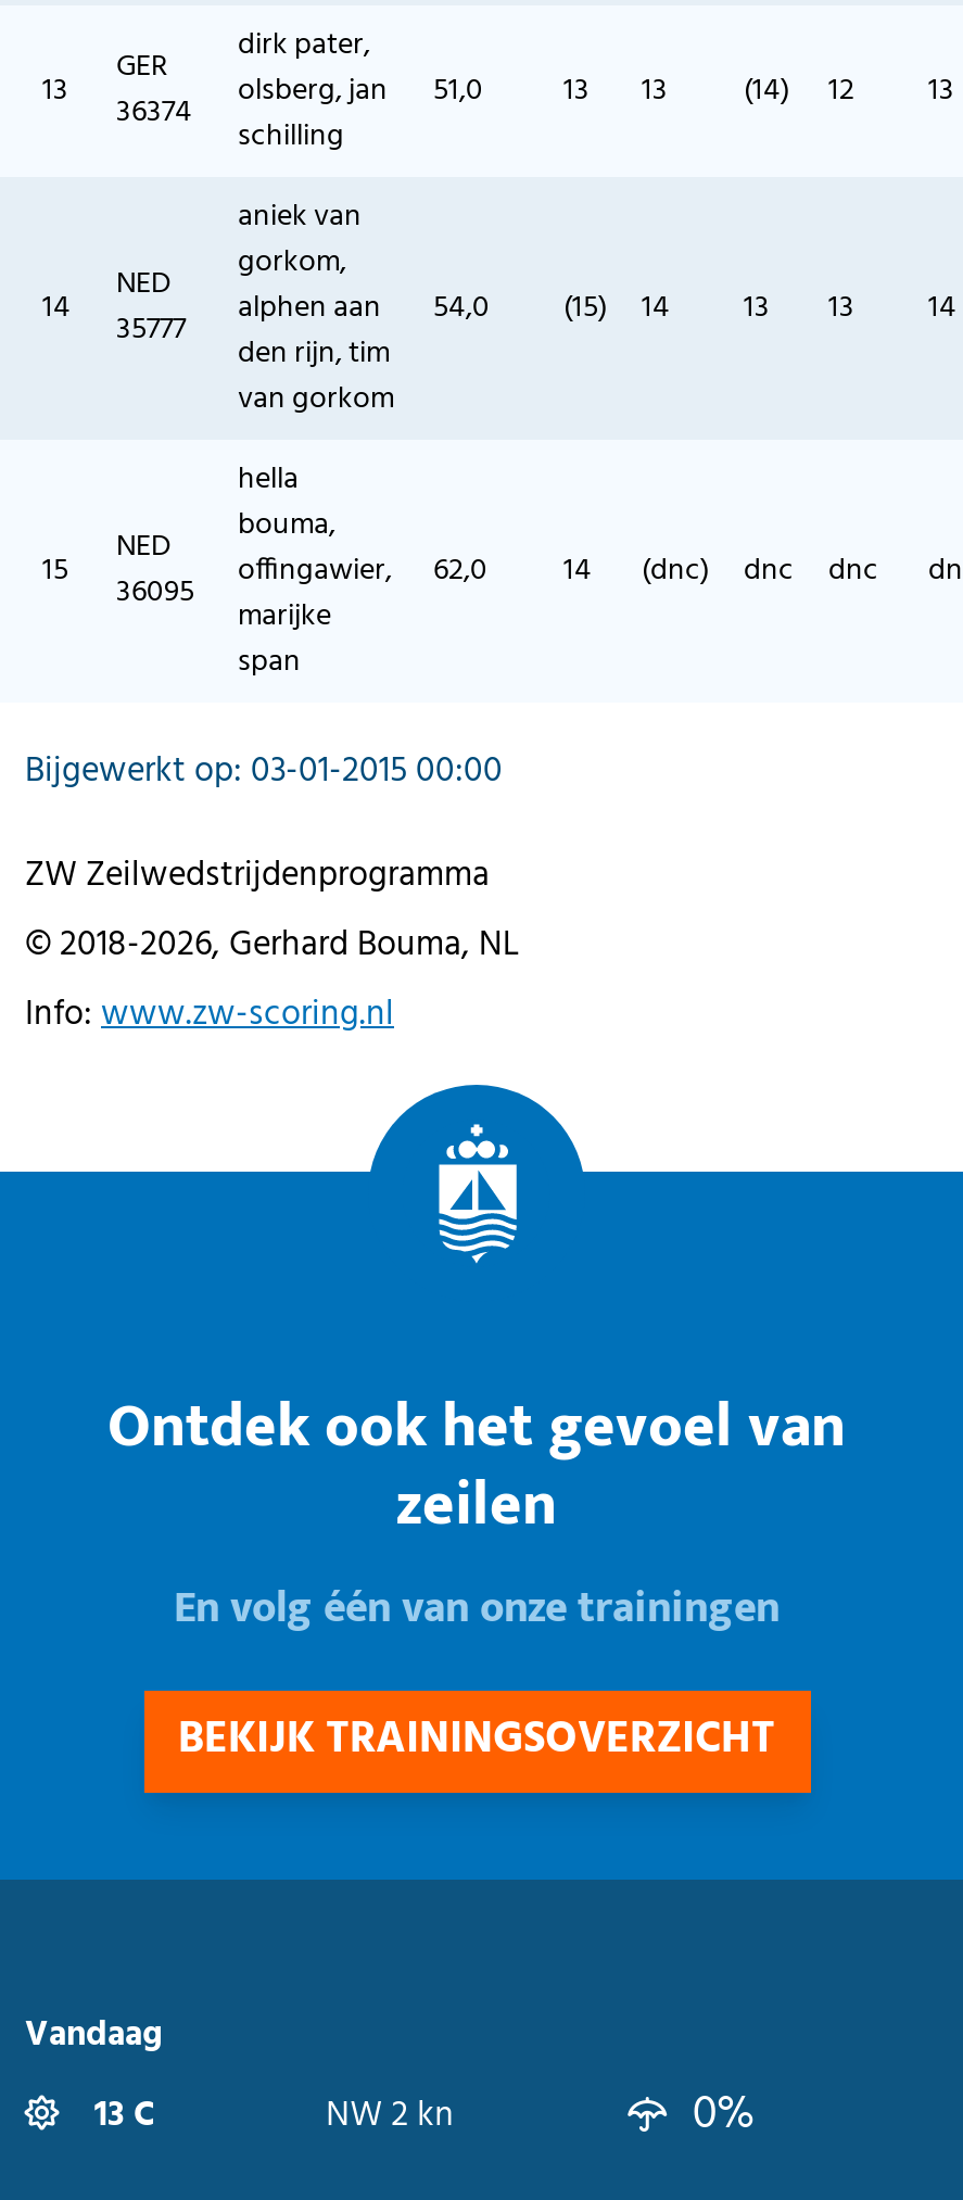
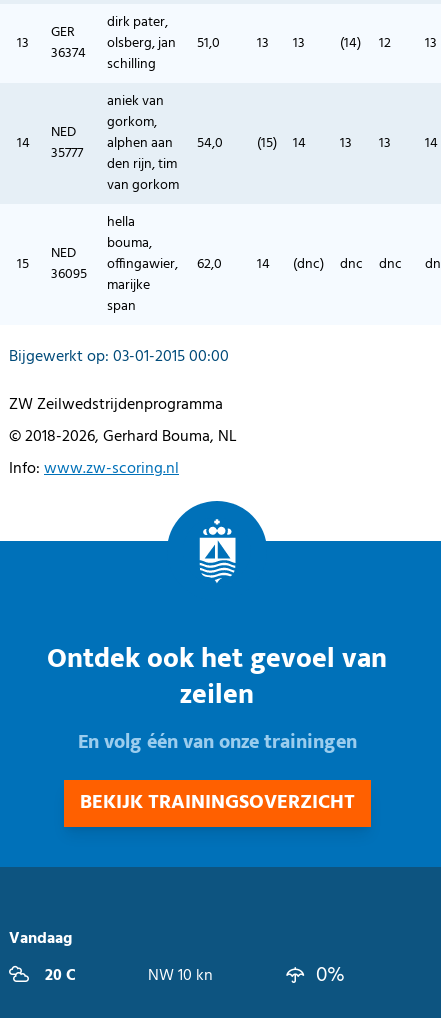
[86,2088,155,2145] 13 C -> [41,963,76,989] 20 C
[326,2088,454,2145] NW 2 kn -> [148,963,213,989] NW 10 kn

